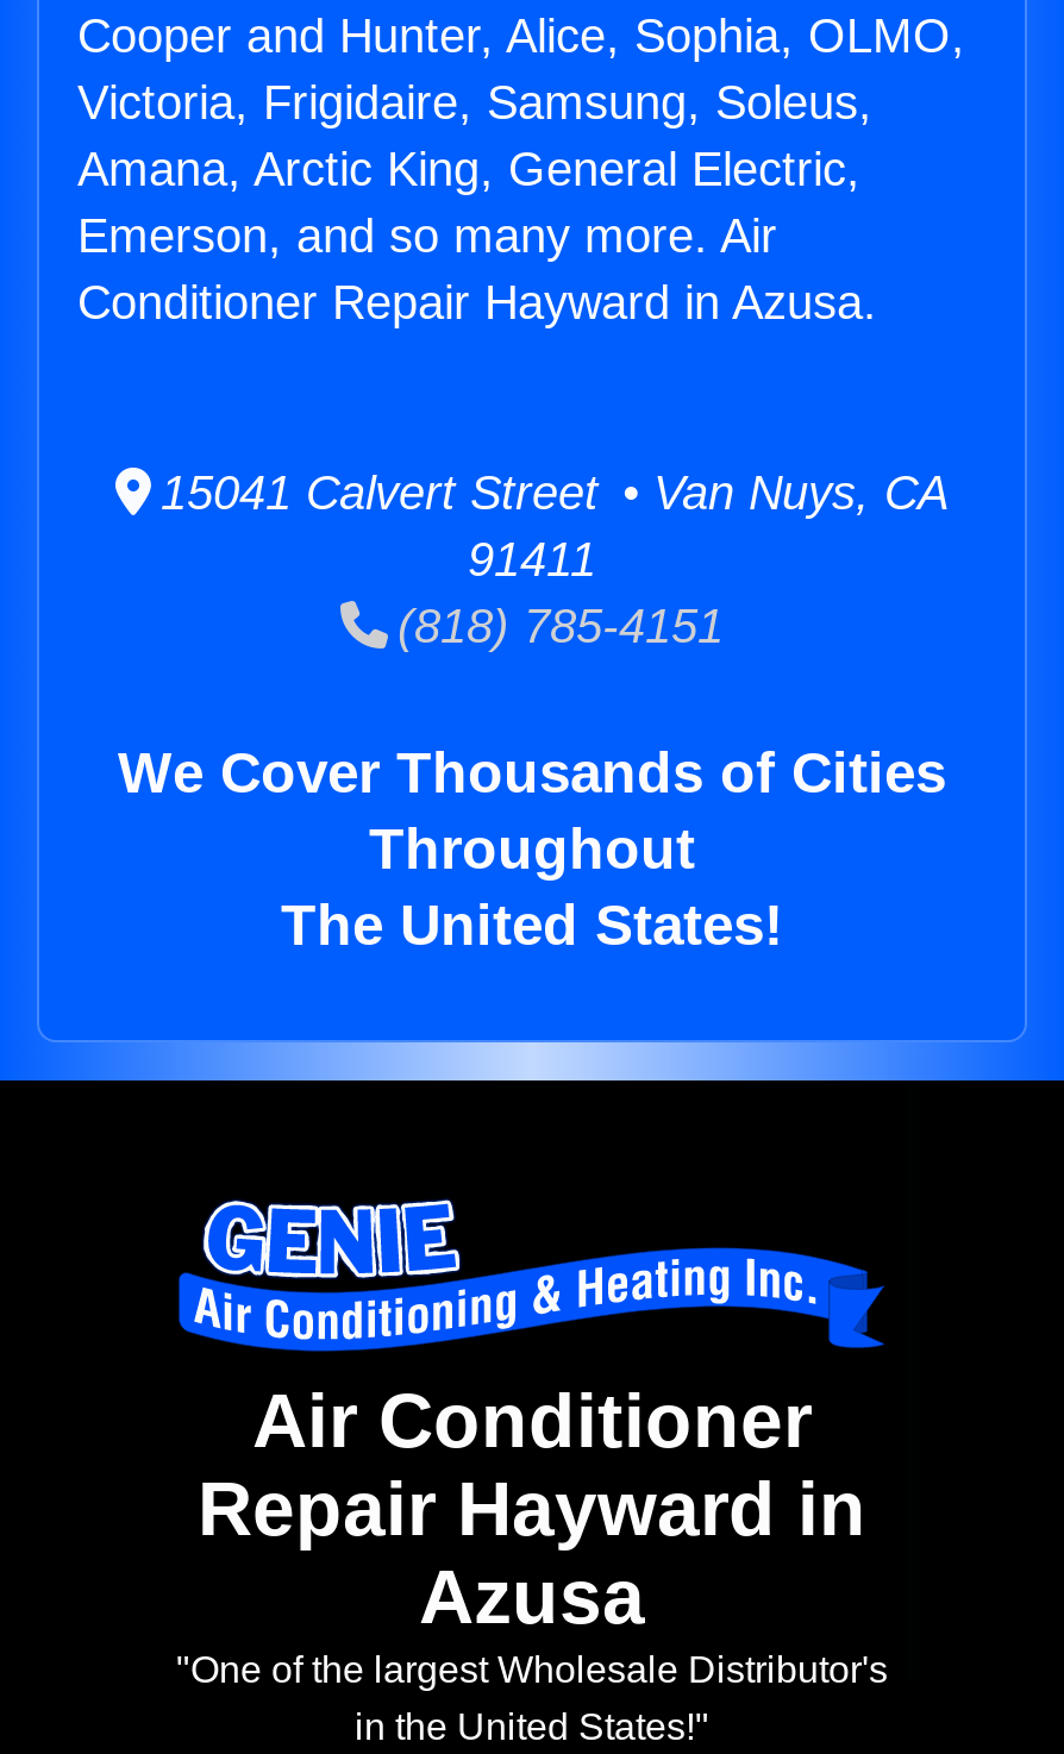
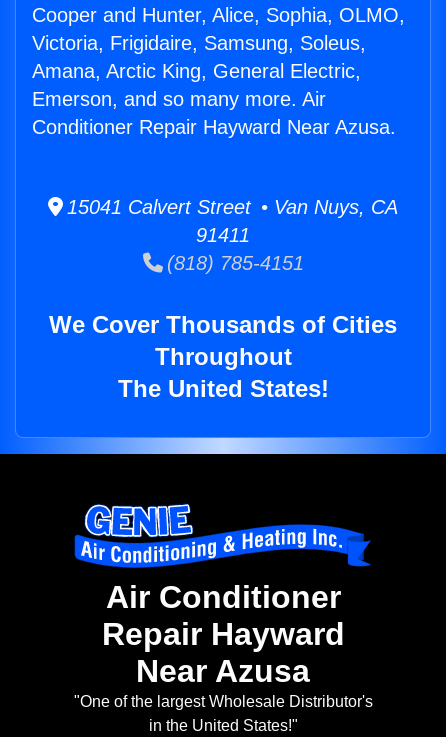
[77,276,877,329] Conditioner Repair Hayward in Azusa. -> [32,116,396,138] Conditioner Repair Hayward Near Azusa.
[198,1467,866,1640] Repair Hayward in | Azusa -> [101,616,344,689] Repair Hayward | Near Azusa

